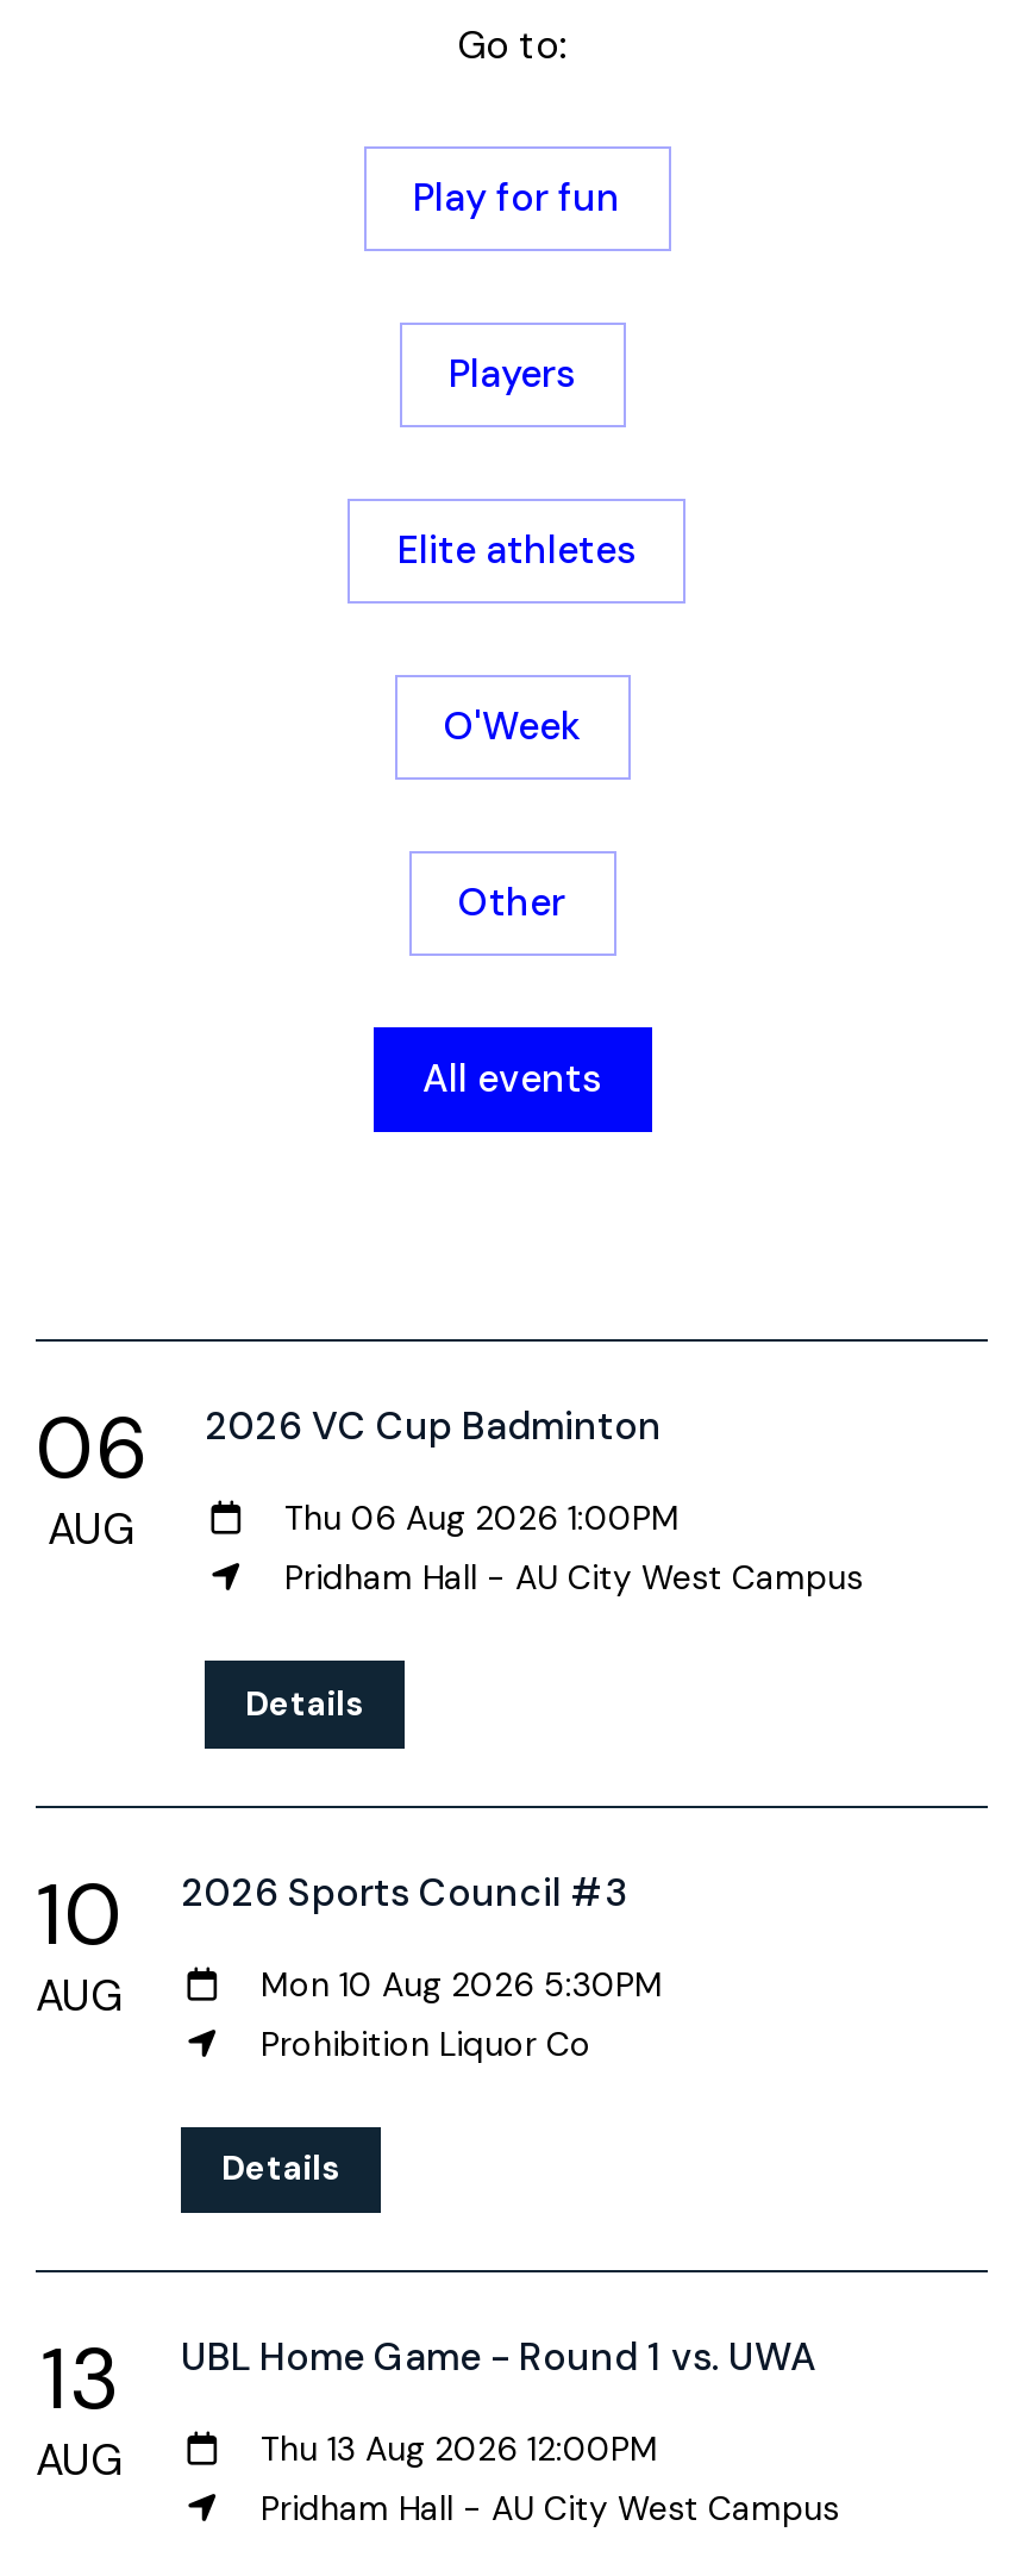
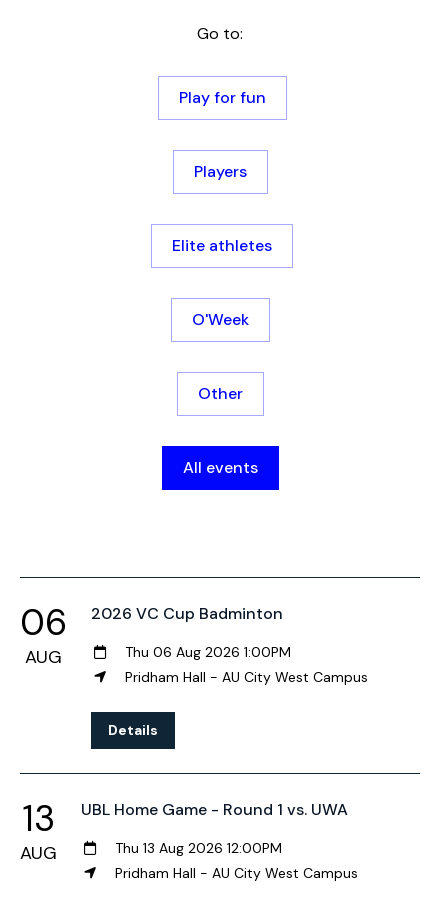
[36,1860,124,2024] 10 | AUG -> none
[181,1867,663,2190] 2026 Sports Council #3 | Mon 10 Aug 2026 5:30PM | Prohibition Liquor Co | Details -> none

